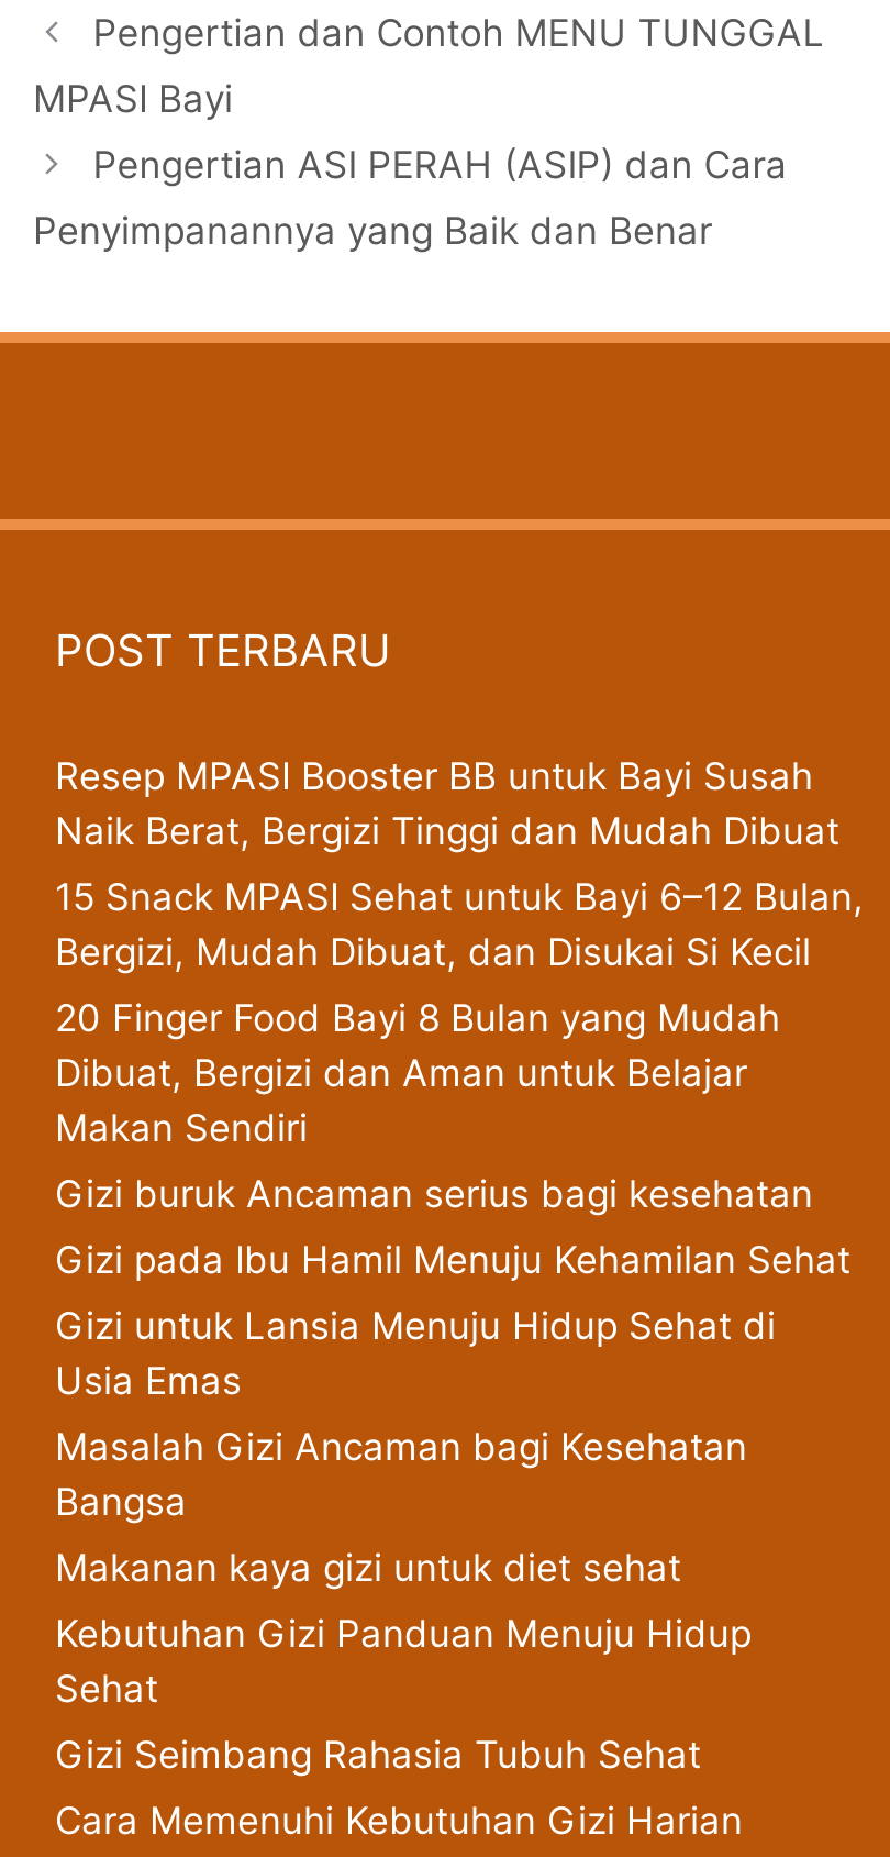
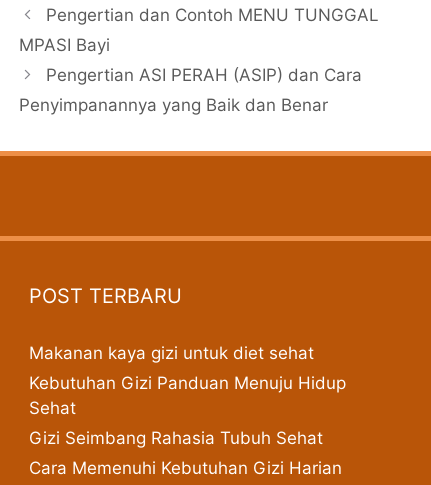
[55,754,864,1524] Resep MPASI Booster BB untuk Bayi Susah | Naik Berat, Bergizi Tinggi dan Mudah Dibuat | 15 Snack MPASI Sehat untuk Bayi 6–12 Bulan, | Bergizi, Mudah Dibuat, dan Disukai Si Kecil | 20 Finger Food Bayi 8 Bulan yang Mudah | Dibuat, Bergizi dan Aman untuk Belajar | Makan Sendiri | Gizi buruk Ancaman serius bagi kesehatan | Gizi pada Ibu Hamil Menuju Kehamilan Sehat | Gizi untuk Lansia Menuju Hidup Sehat di | Usia Emas | Masalah Gizi Ancaman bagi Kesehatan | Bangsa -> none

